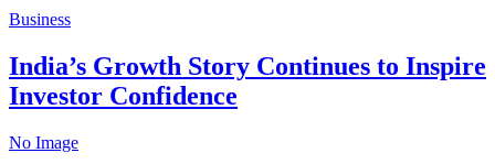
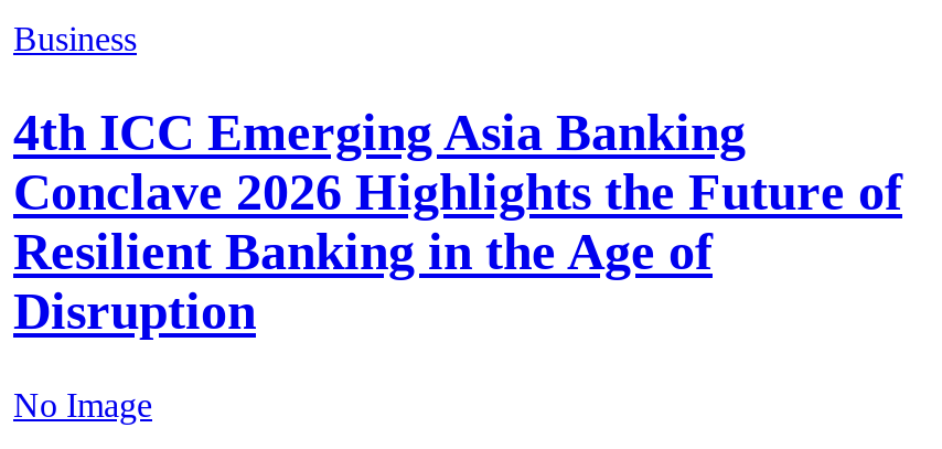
[9,52,486,110] India’s Growth Story Continues to Inspire | Investor Confidence -> [13,104,902,340] 4th ICC Emerging Asia Banking | Conclave 2026 Highlights the Future of | Resilient Banking in the Age of | Disruption

